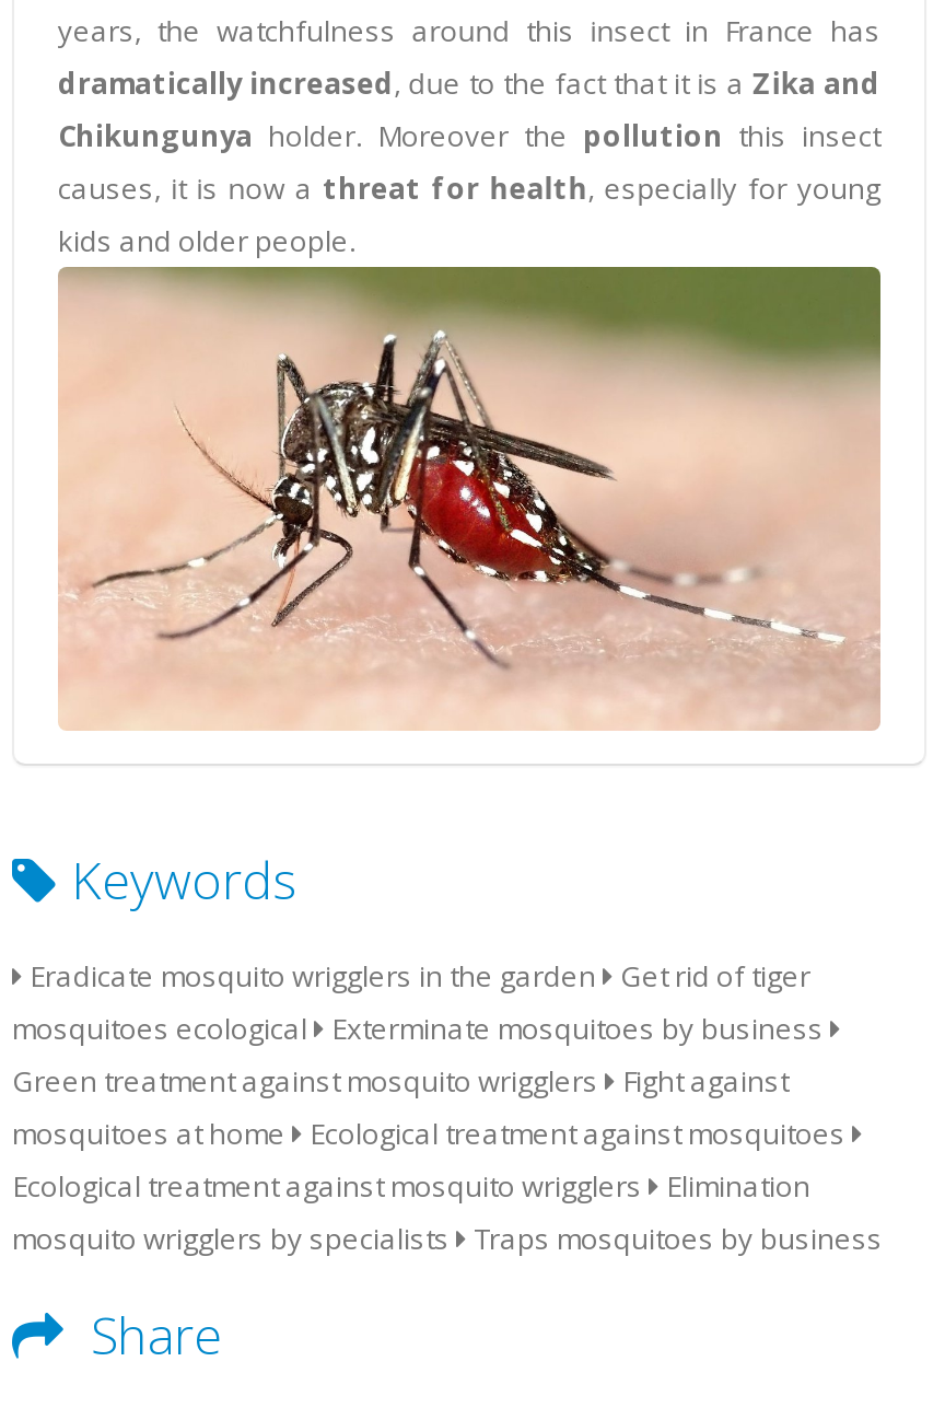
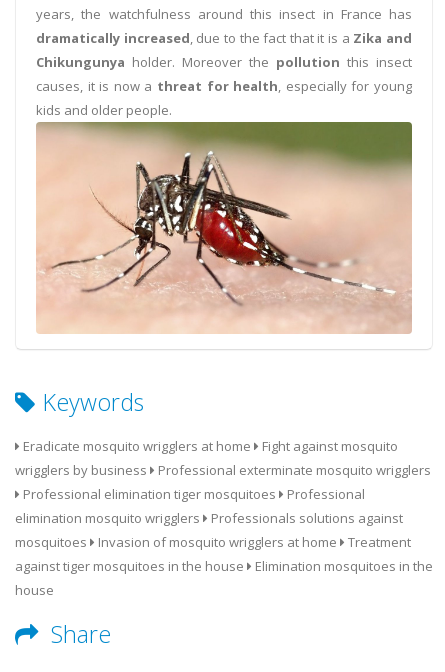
[12,955,883,1257] Eradicate mosquito wrigglers in the garden | Get rid of tiger | mosquitoes ecological | Exterminate mosquitoes by business | Green treatment against mosquito wrigglers | Fight against | mosquitoes at home | Ecological treatment against mosquitoes | Ecological treatment against mosquito wrigglers | Elimination | mosquito wrigglers by specialists | Traps mosquitoes by business -> [15,436,433,598] Eradicate mosquito wrigglers at home | Fight against mosquito | wrigglers by business | Professional exterminate mosquito wrigglers | Professional elimination tiger mosquitoes | Professional | elimination mosquito wrigglers | Professionals solutions against | mosquitoes | Invasion of mosquito wrigglers at home | Treatment | against tiger mosquitoes in the house | Elimination mosquitoes in the | house

